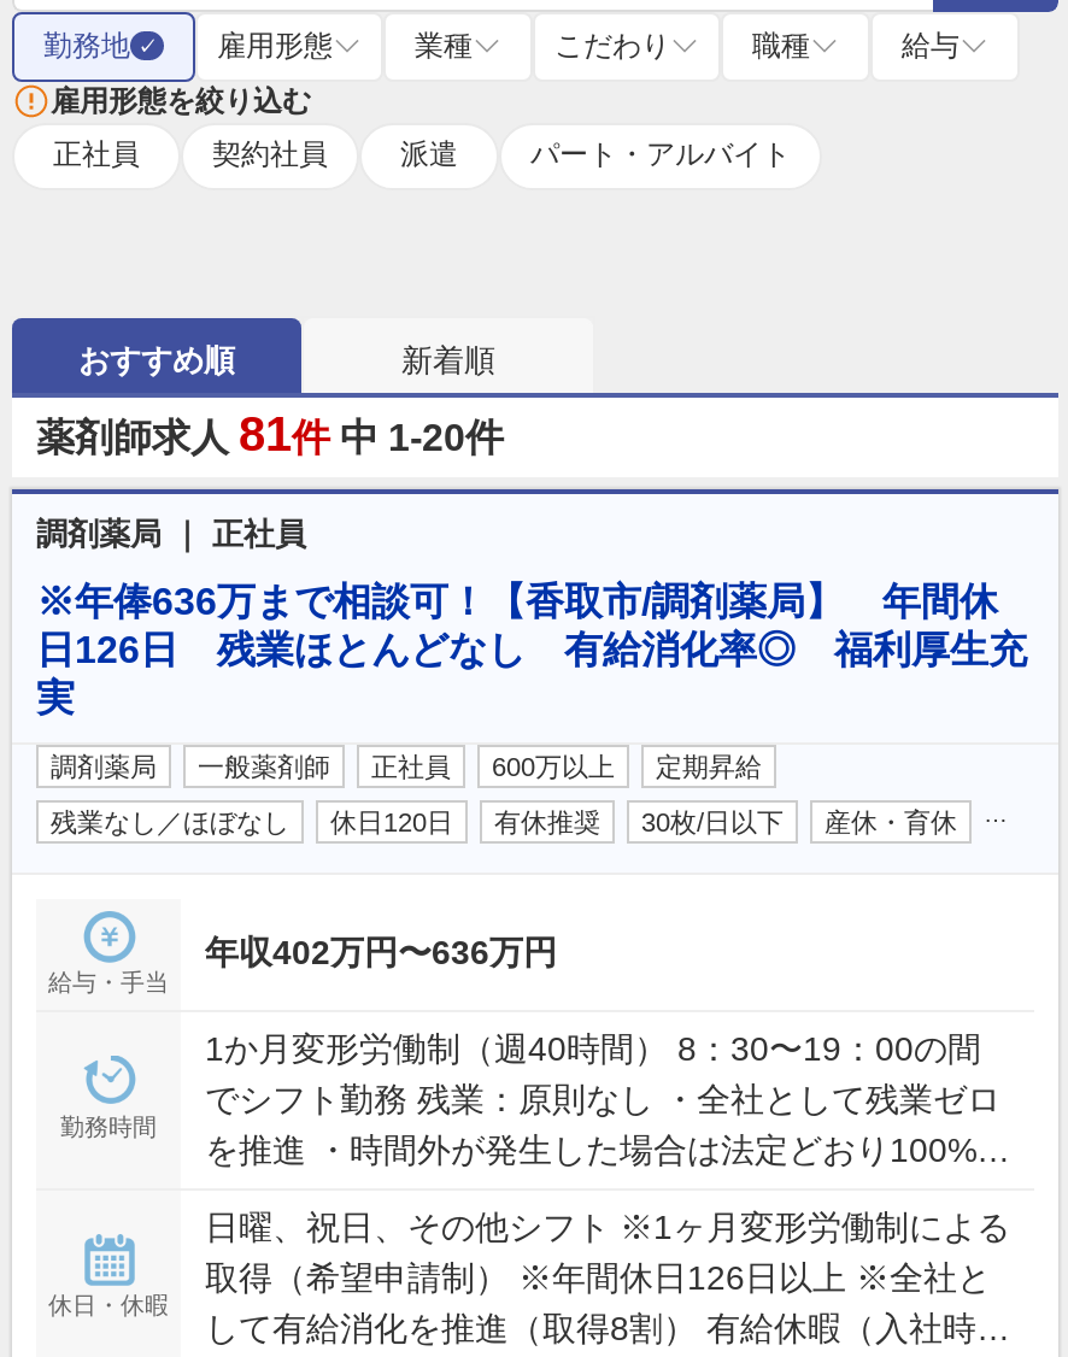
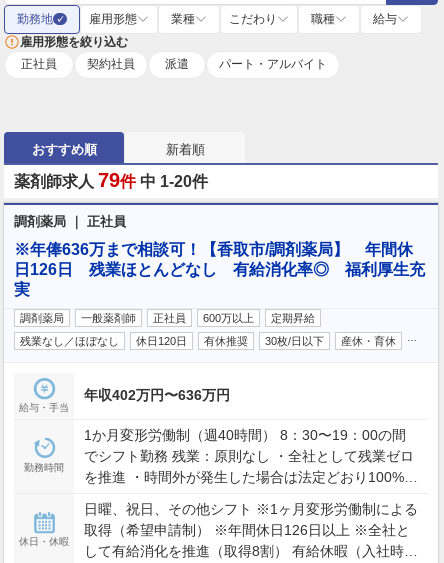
[36,408,504,461] 薬剤師求人81件中 1-20件 -> [14,169,208,191] 薬剤師求人79件中 1-20件

